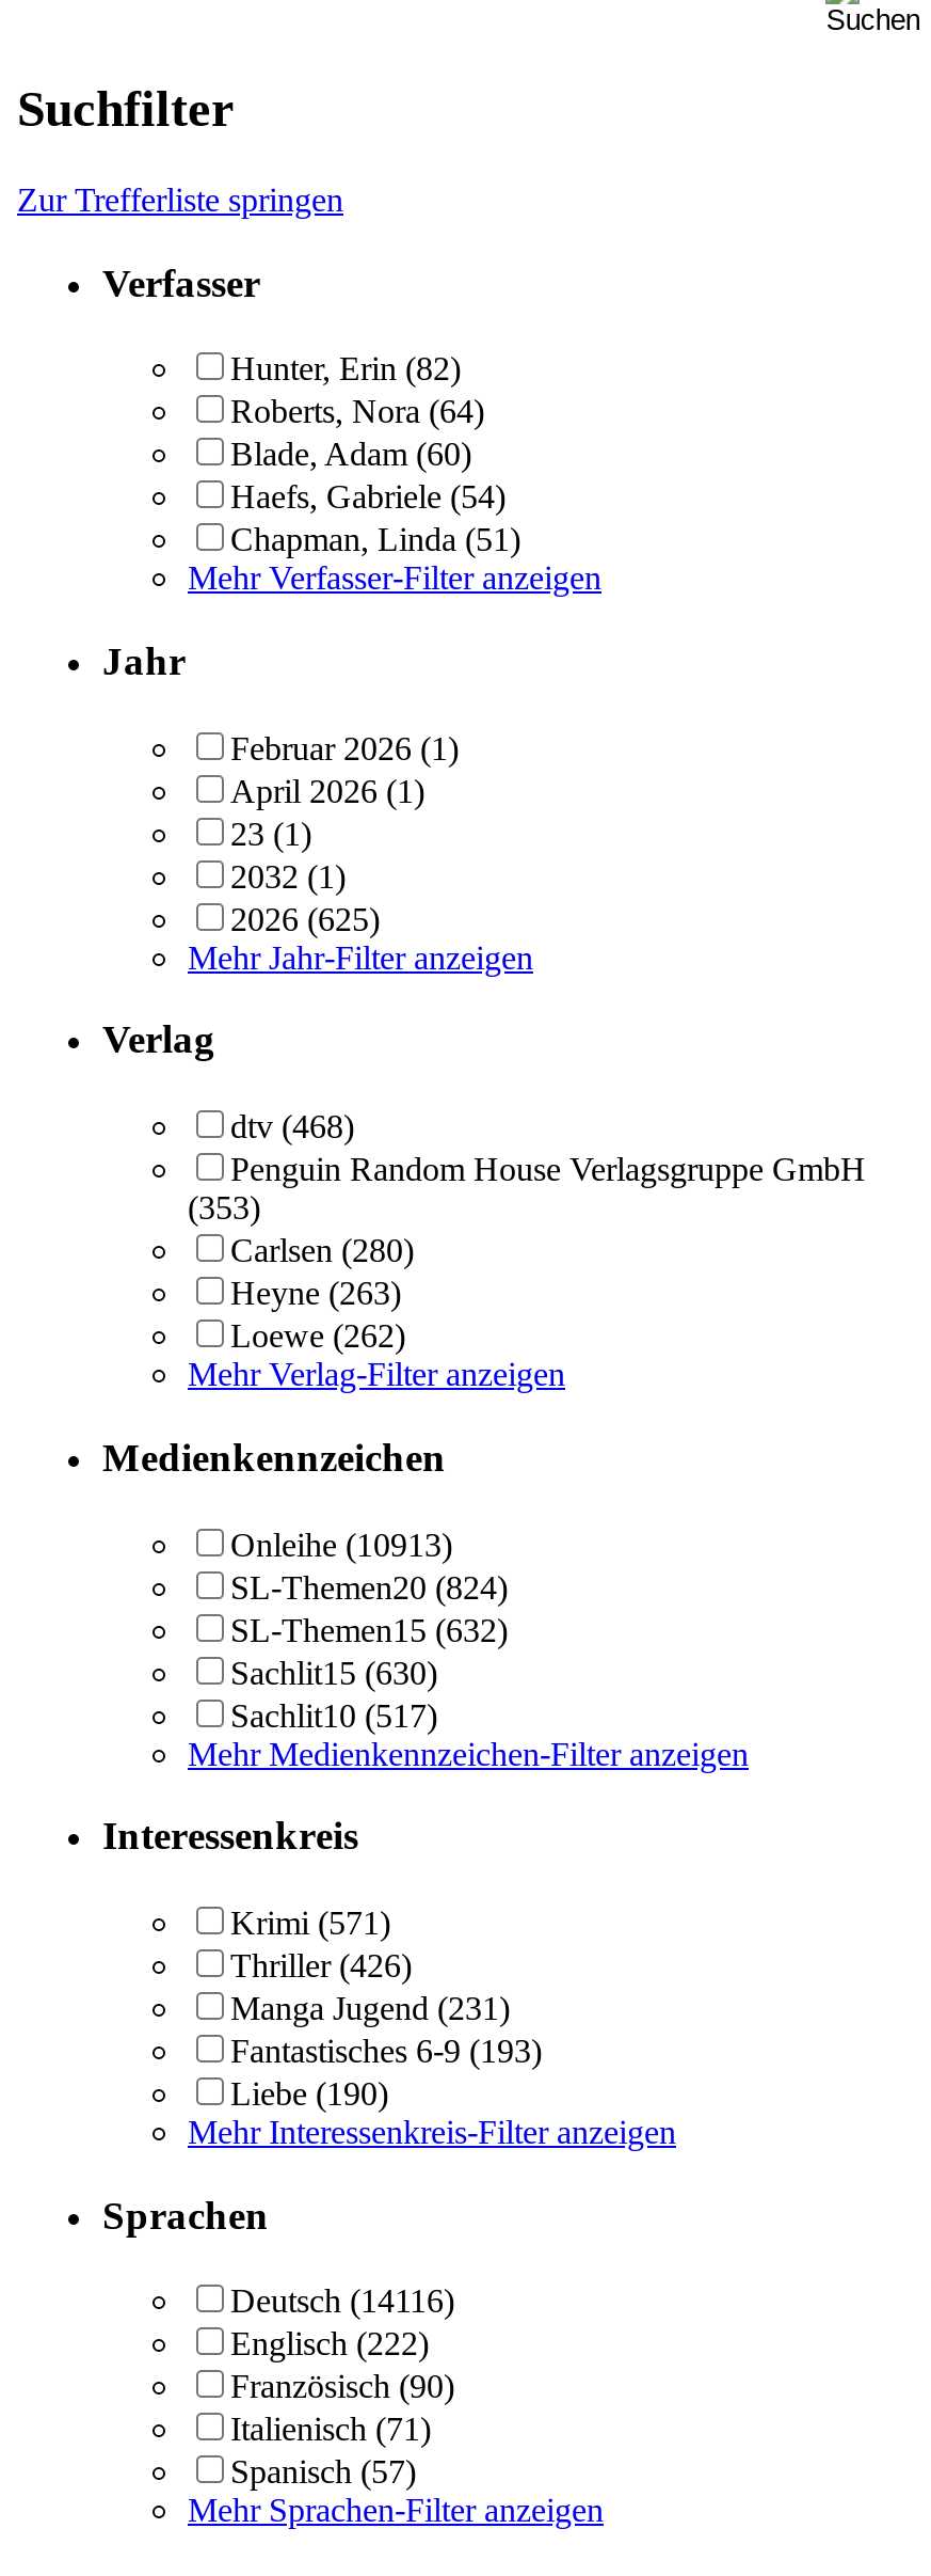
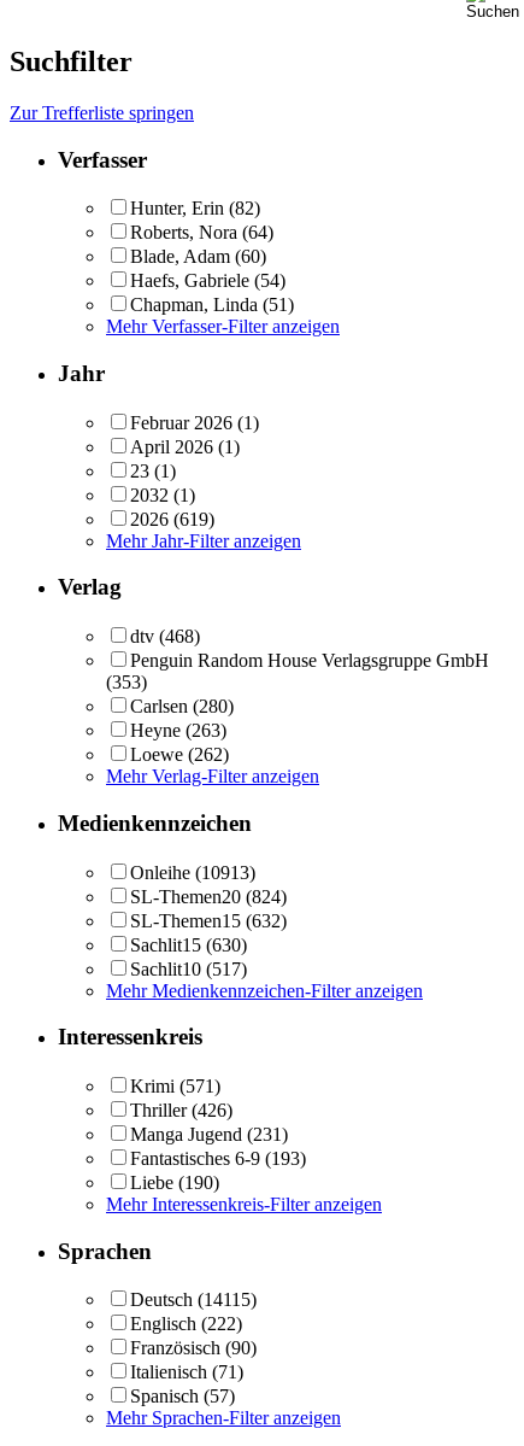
[230,900,380,937] 2026 (625) -> [130,509,214,529] 2026 (619)
[230,2283,454,2320] Deutsch (14116) -> [130,1290,257,1310] Deutsch (14115)

